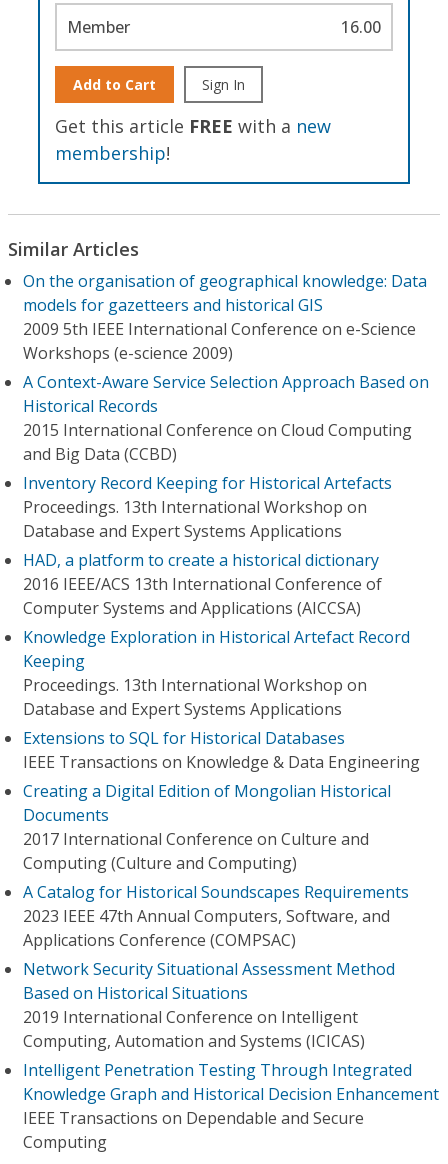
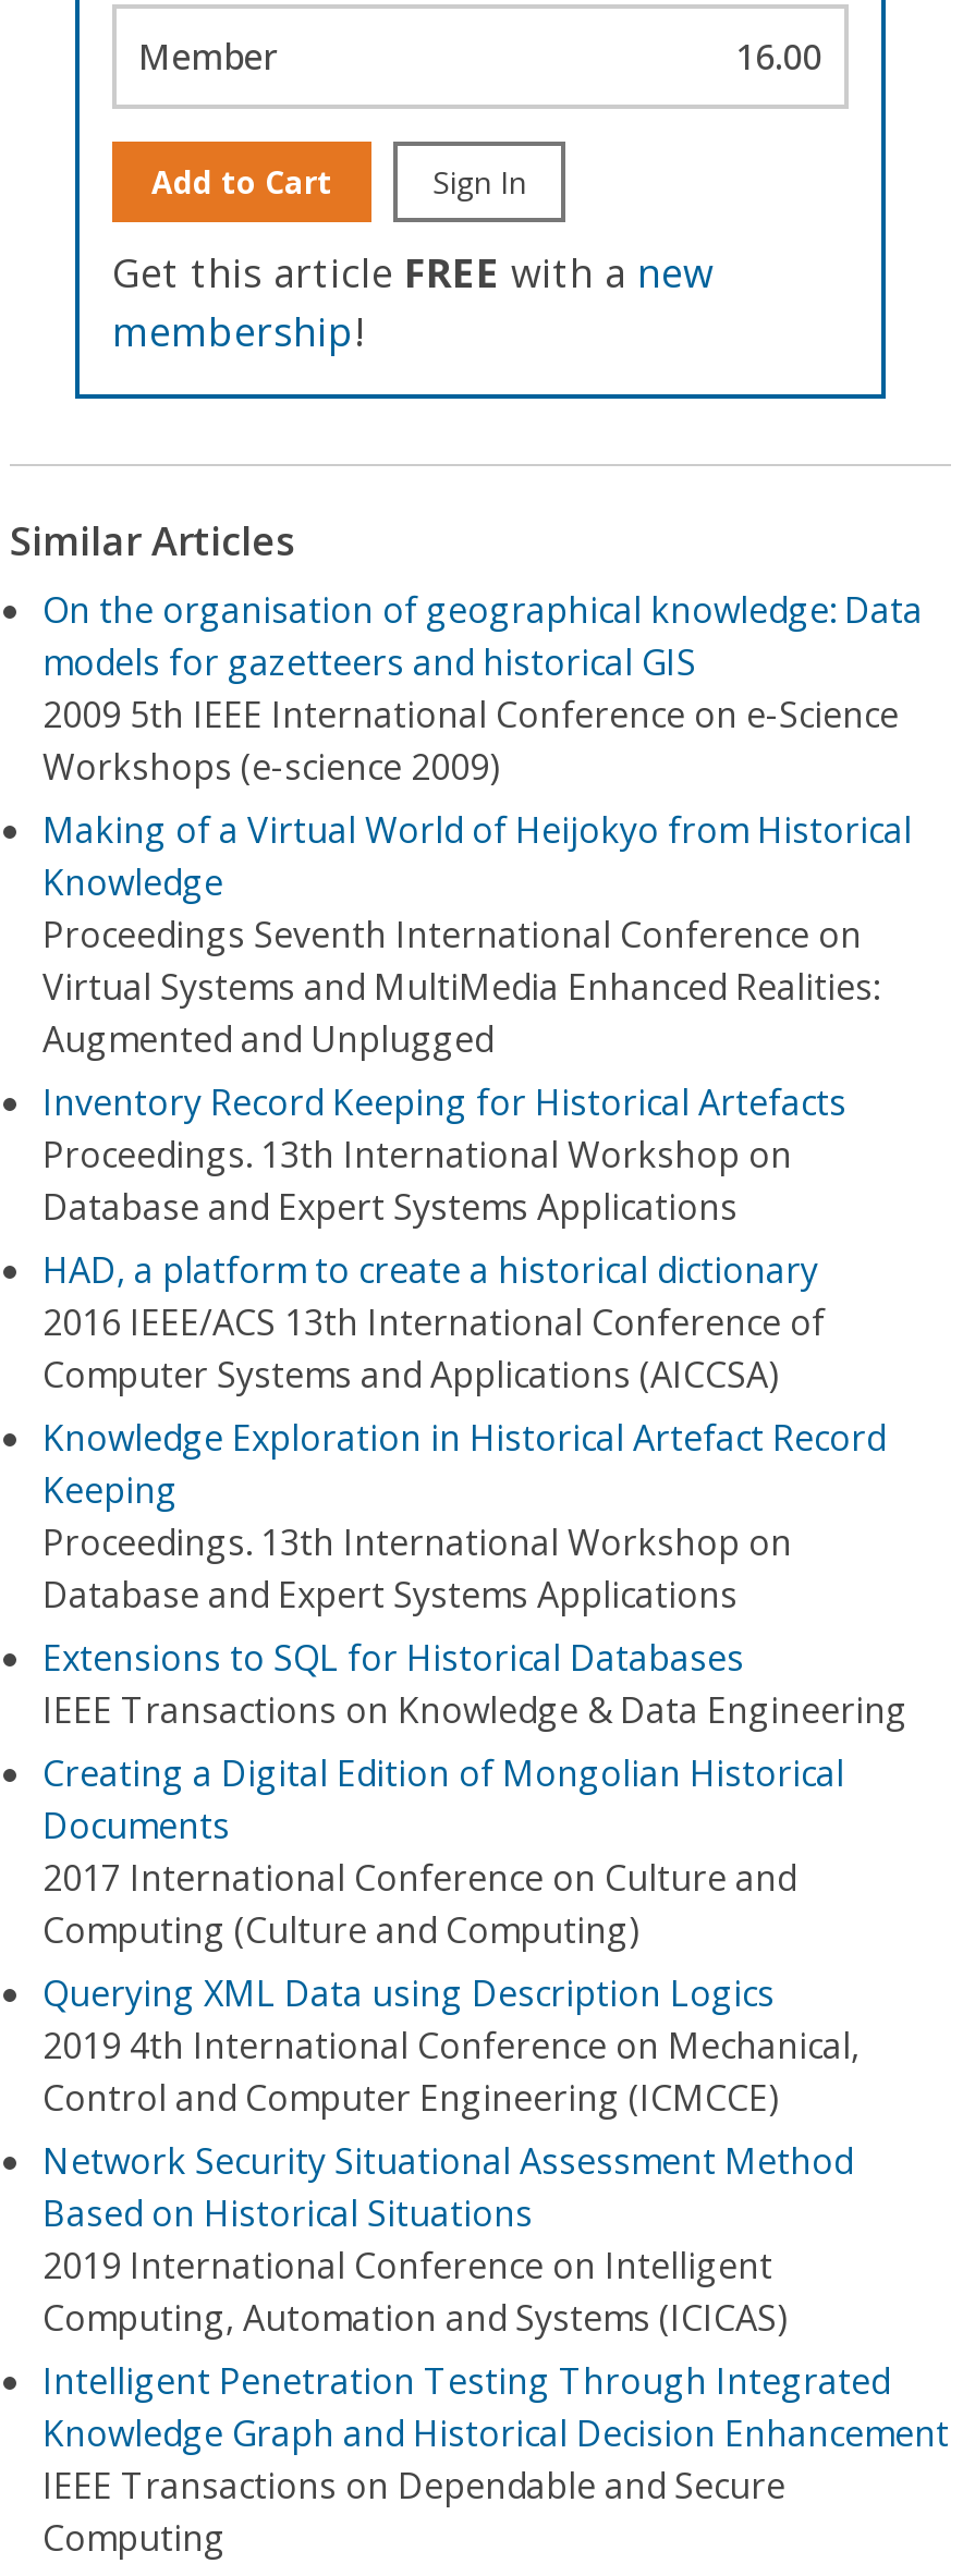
[23,371,429,465] A Context-Aware Service Selection Approach Based on | Historical Records | 2015 International Conference on Cloud Computing | and Big Data (CCBD) -> [42,806,912,1063] Making of a Virtual World of Heijokyo from Historical | Knowledge | Proceedings Seventh International Conference on | Virtual Systems and MultiMedia Enhanced Realities: | Augmented and Unplugged
[23,881,409,951] A Catalog for Historical Soundscapes Requirements | 2023 IEEE 47th Annual Computers, Software, and | Applications Conference (COMPSAC) -> [42,1969,860,2122] Querying XML Data using Description Logics | 2019 4th International Conference on Mechanical, | Control and Computer Engineering (ICMCCE)

